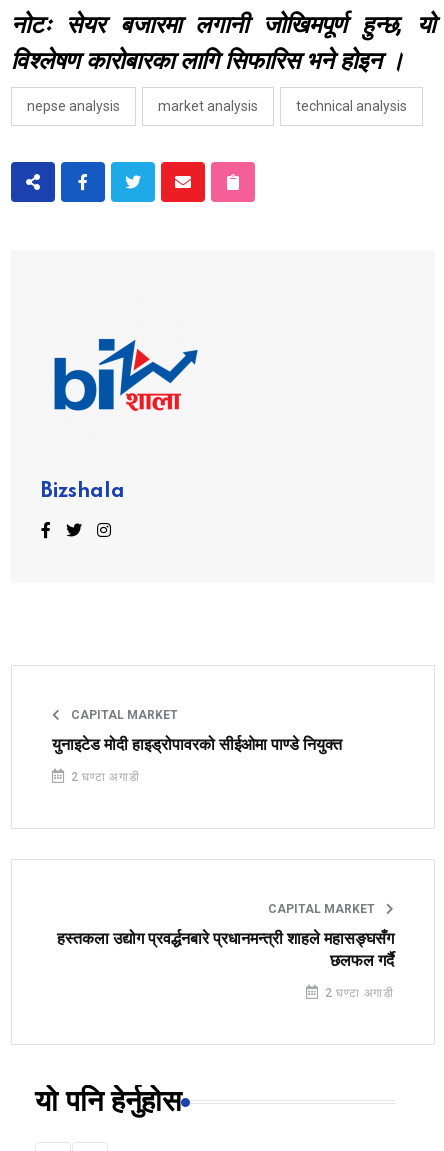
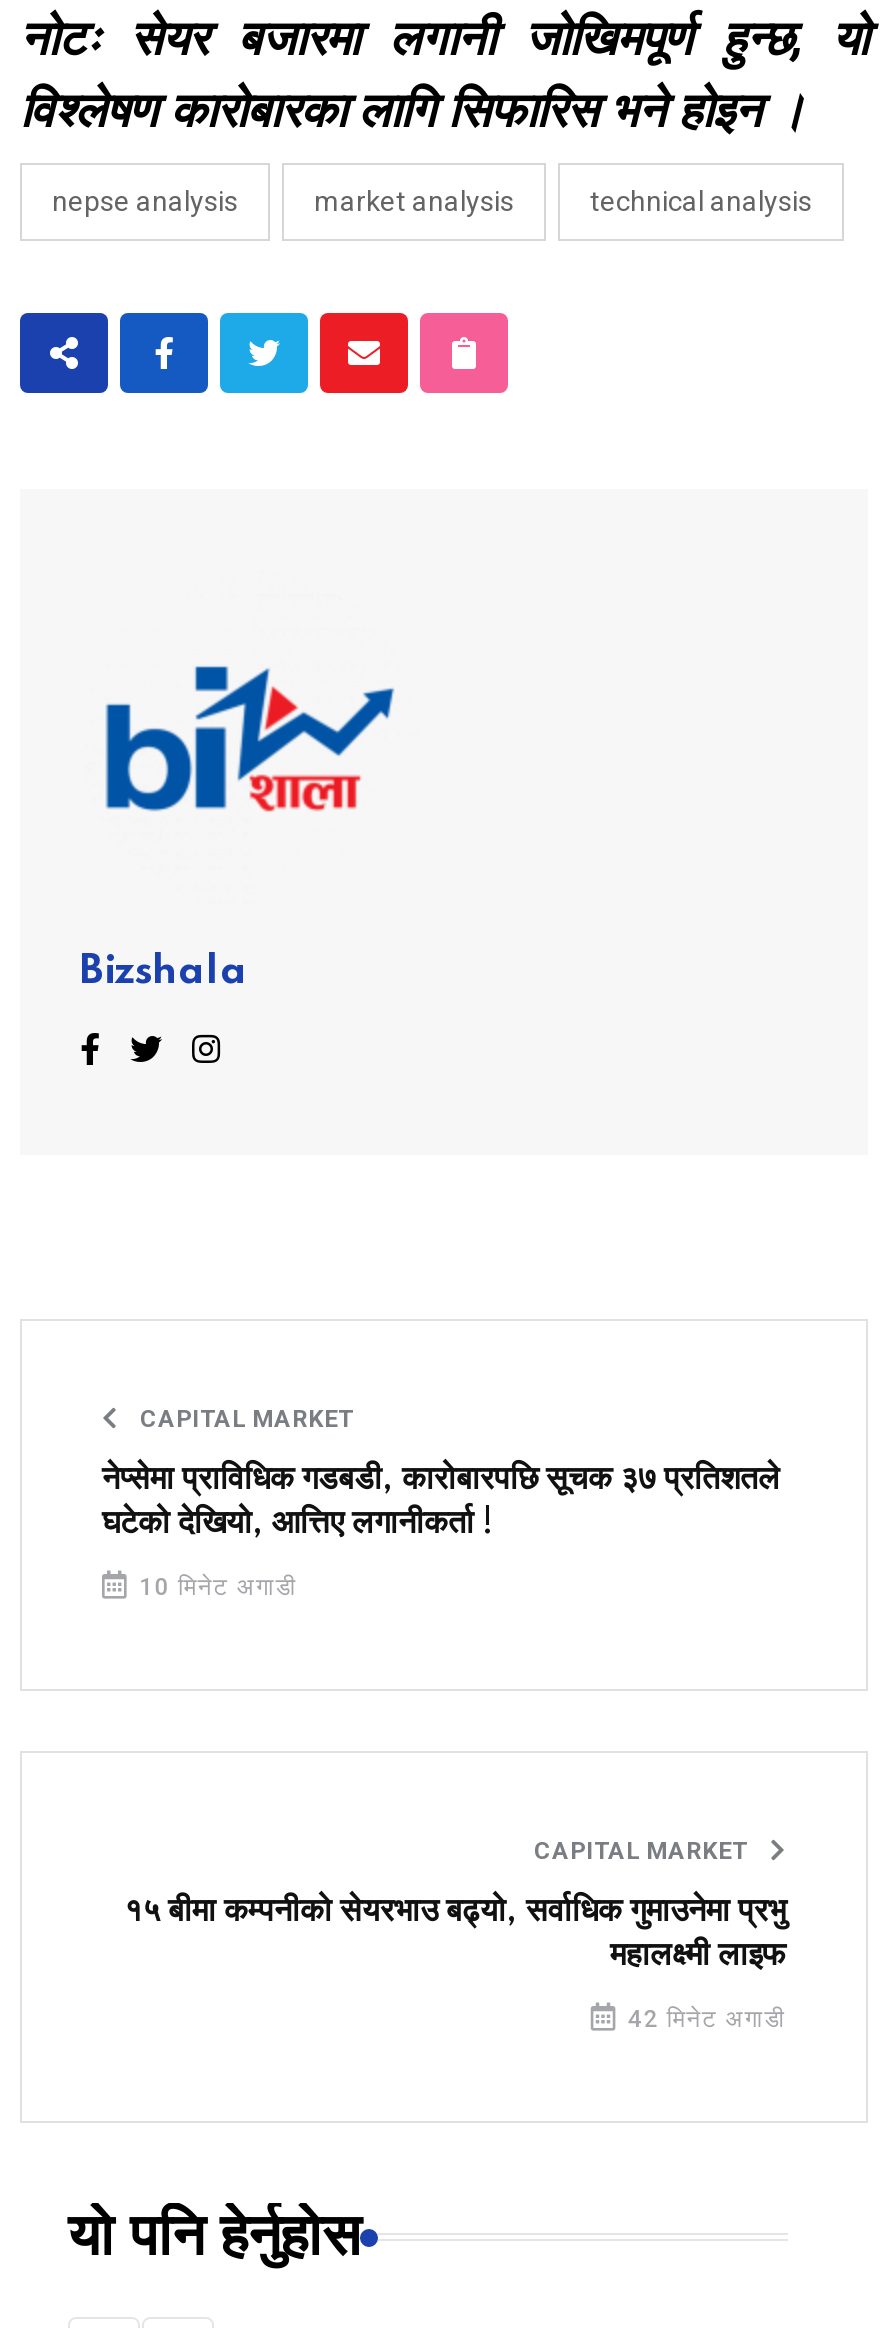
[52,736,342,754] युनाइटेड मोदी हाइड्रोपावरको सीईओमा पाण्डे नियुक्त -> [102,1462,780,1542] नेप्सेमा प्राविधिक गडबडी, कारोबारपछि सूचक ३७ प्रतिशतले | घटेको देखियो, आत्तिए लगानीकर्ता !
[67,770,140,784] 2 घण्टा अगाडी -> [132,1574,297,1602] 10 मिनेट अगाडी
[57,930,394,970] हस्तकला उद्योग प्रवर्द्धनबारे प्रधानमन्त्री शाहले महासङ्घसँग | छलफल गर्दै -> [124,1894,786,1974] १५ बीमा कम्पनीको सेयरभाउ बढ्यो, सर्वाधिक गुमाउनेमा प्रभु | महालक्ष्मी लाइफ
[321,986,394,1000] 2 घण्टा अगाडी -> [620,2006,786,2034] 42 मिनेट अगाडी

